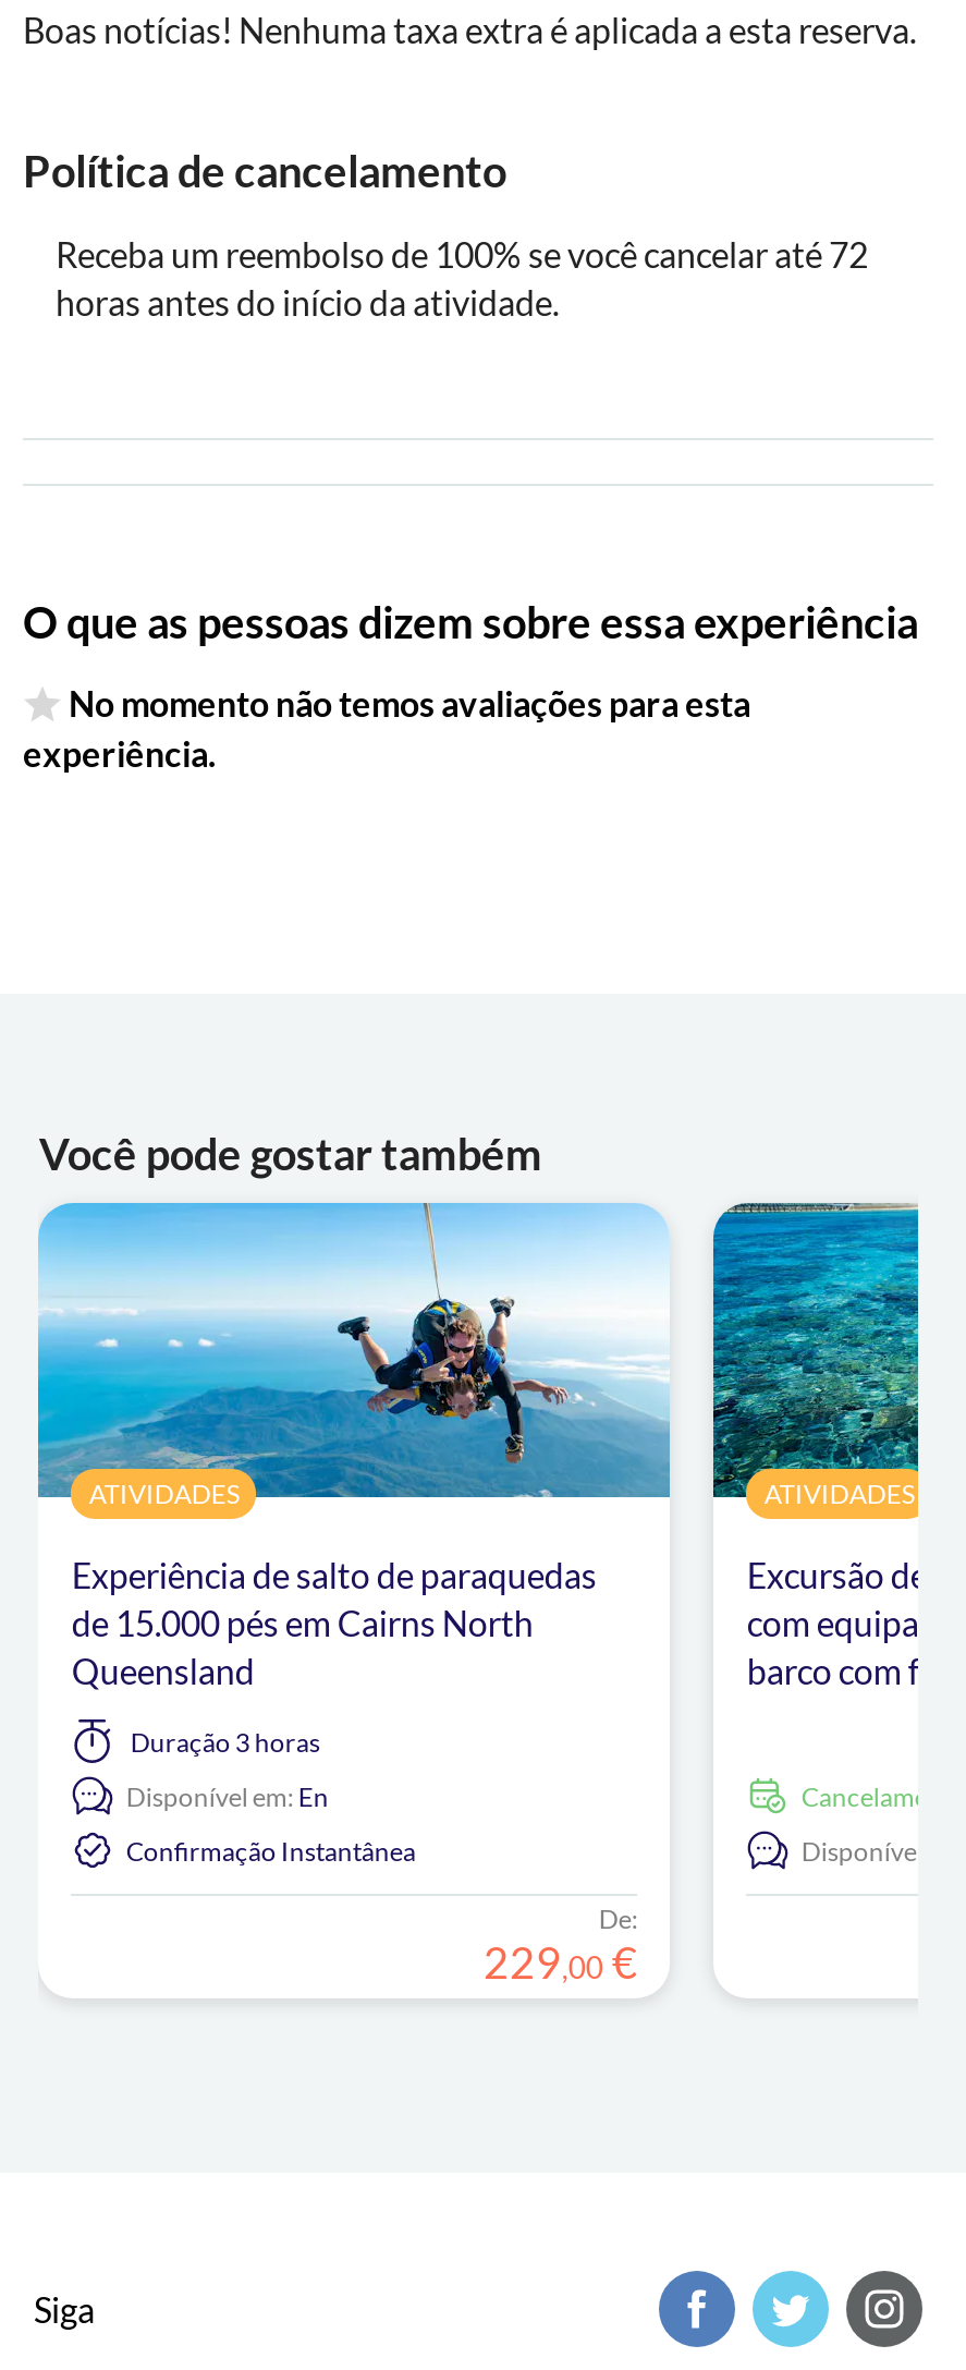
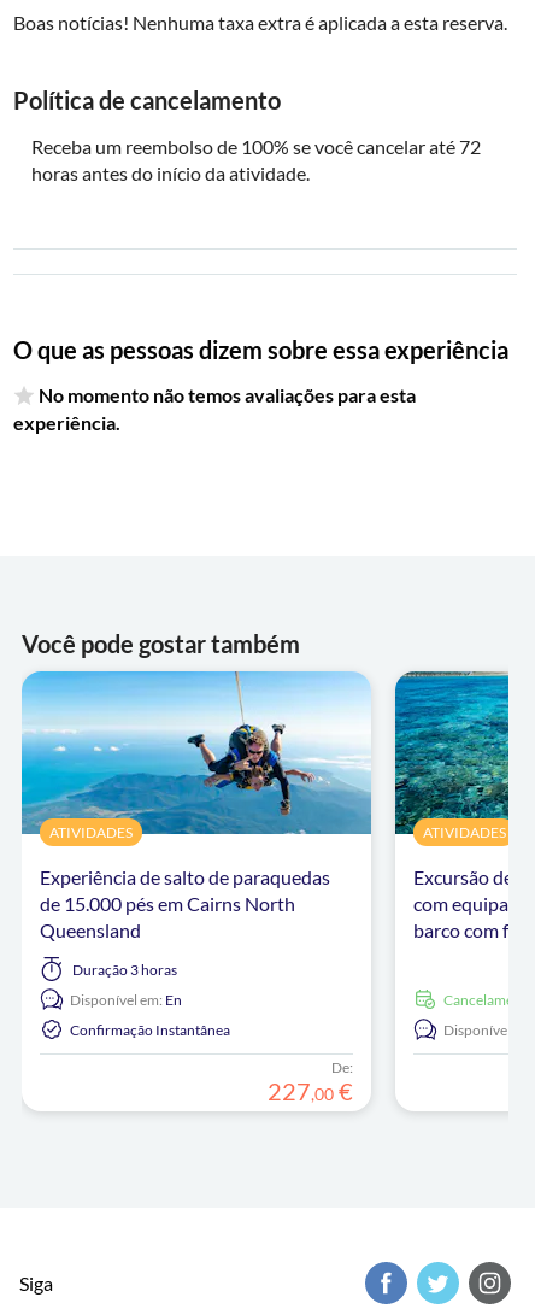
[483,1936,638,1988] 229, 00 € -> [268,1077,354,1106] 227, 00 €

